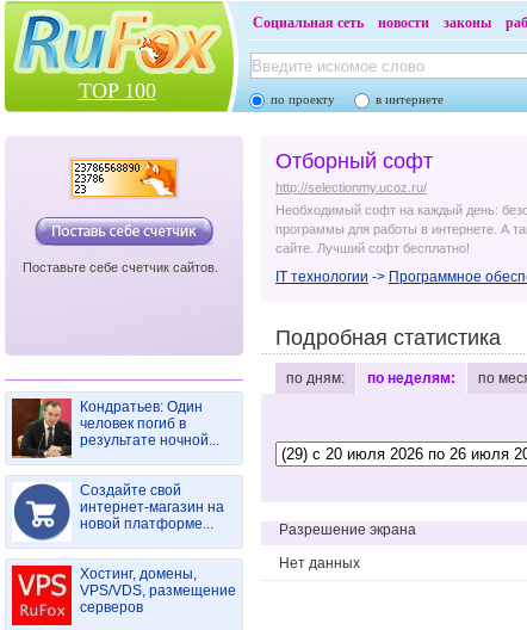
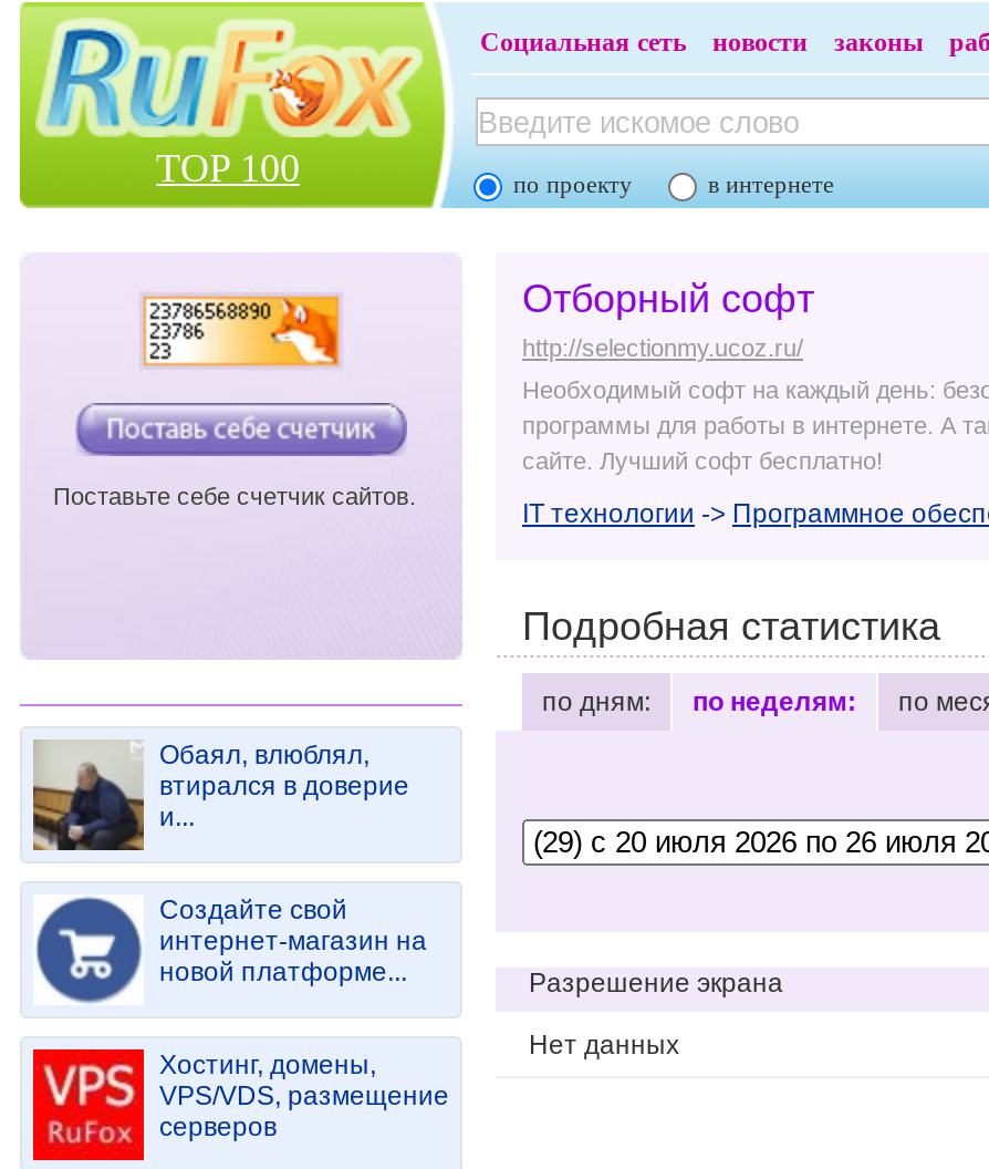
[11,397,219,459] [image] | Кондратьев: Один | человек погиб в | результате ночной... -> [31,739,409,852] [image] | Обаял, влюблял, | втирался в доверие | и...

